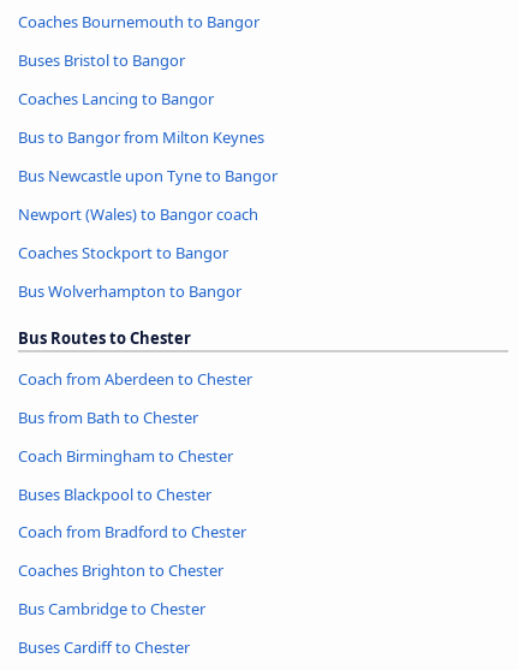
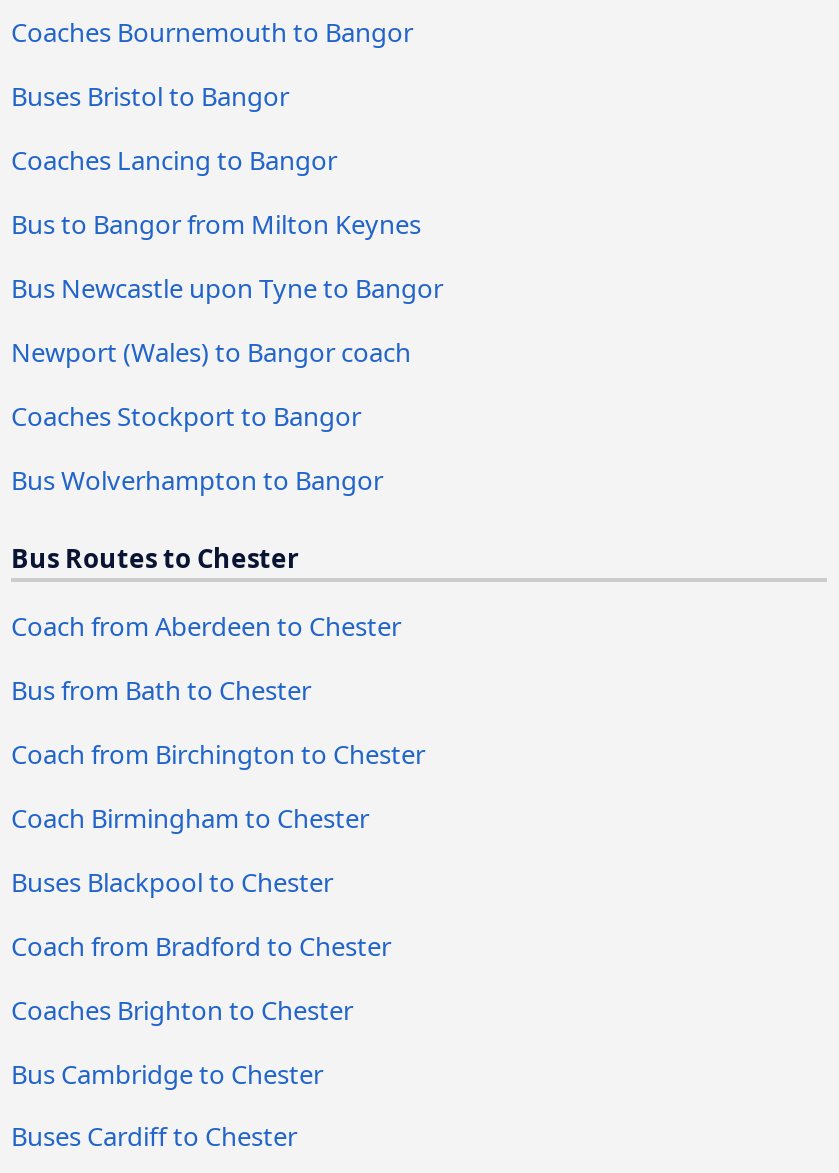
none -> [11,735,425,771] Coach from Birchington to Chester

